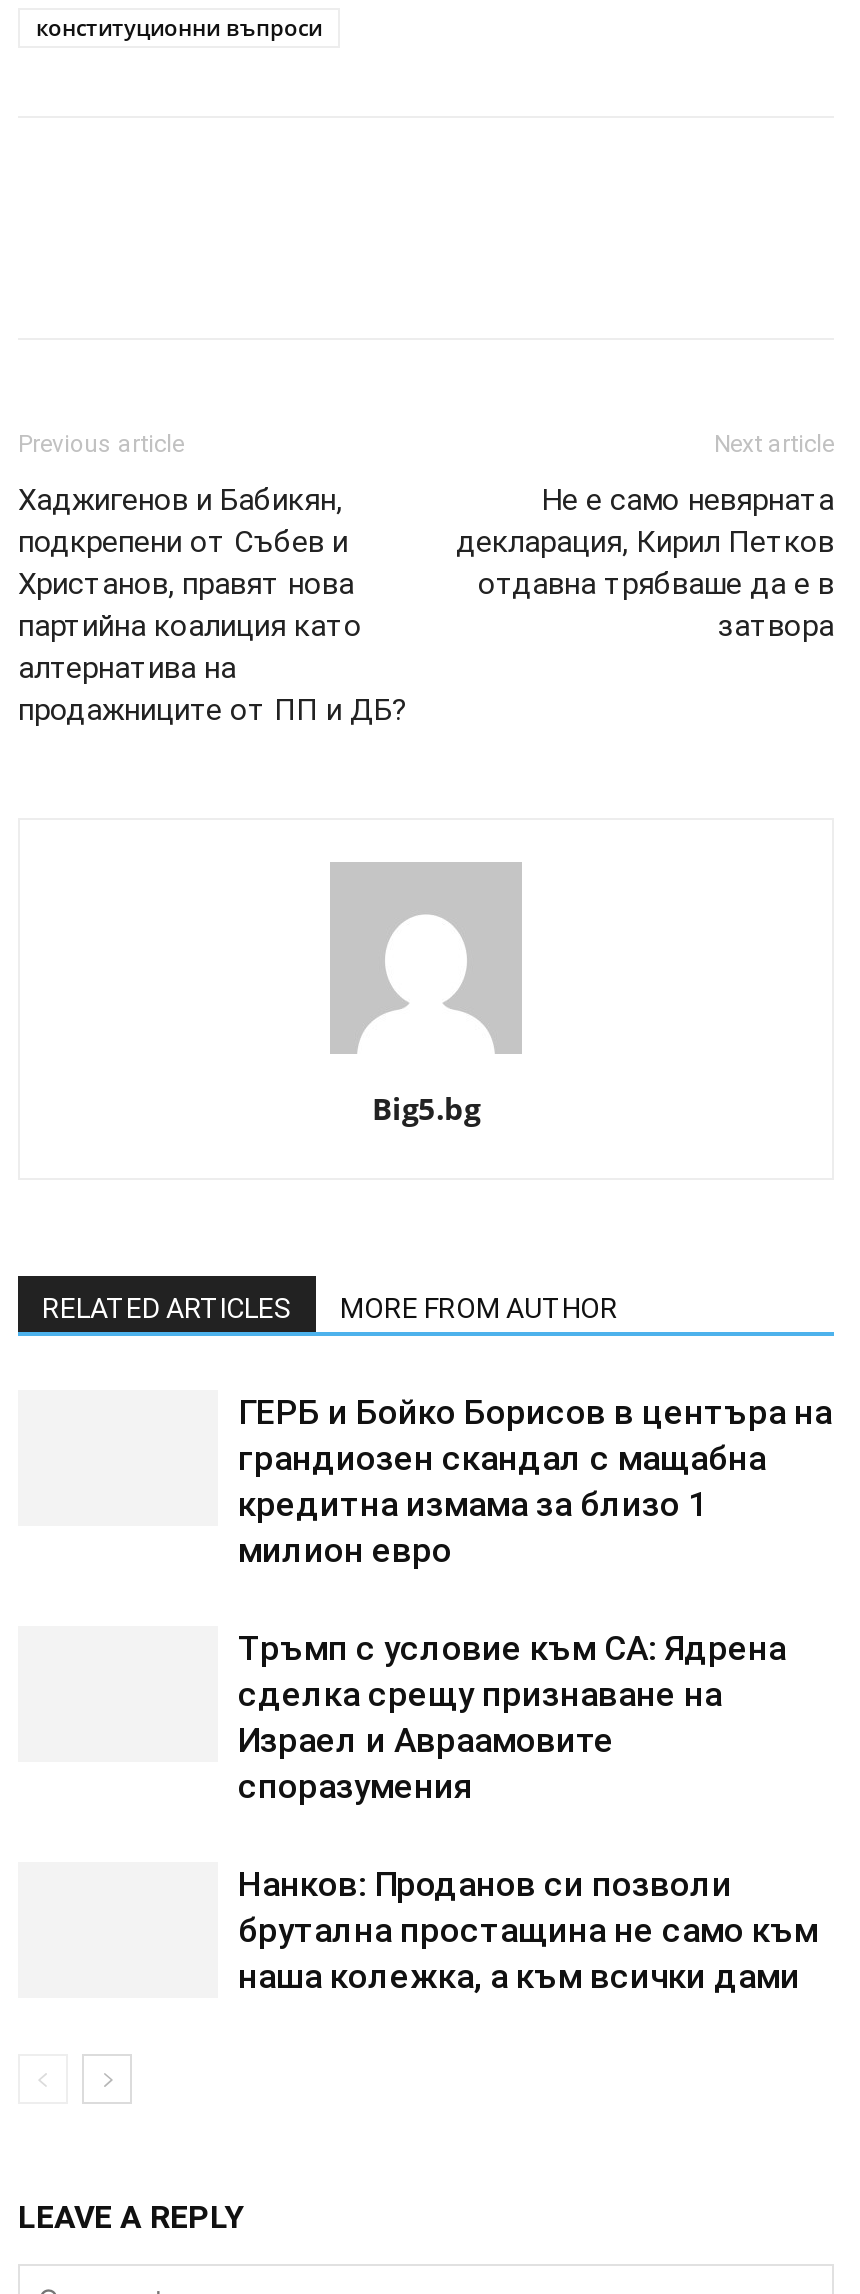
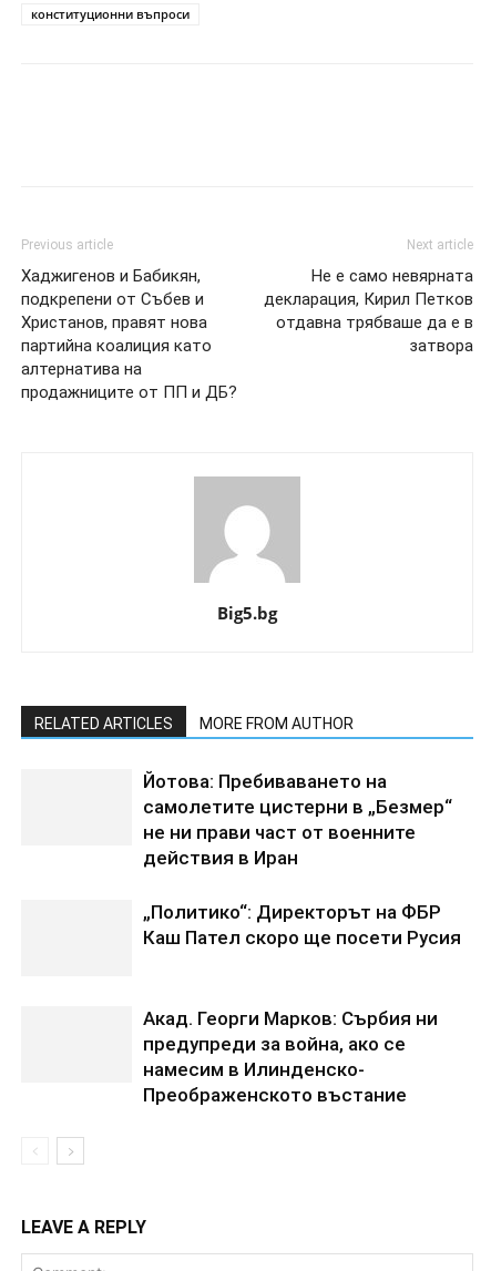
[238,1391,832,1569] ГЕРБ и Бойко Борисов в центъра на | грандиозен скандал с мащабна | кредитна измама за близо 1 | милион евро -> [143,770,452,869] Йотова: Пребиваването на | самолетите цистерни в „Безмер“ | не ни прави част от военните | действия в Иран
[238,1627,786,1805] Тръмп с условие към СА: Ядрена | сделка срещу признаване на | Израел и Авраамовите | споразумения -> [143,901,461,949] „Политико“: Директорът на ФБР | Каш Пател скоро ще посети Русия
[238,1863,818,1995] Нанков: Проданов си позволи | брутална простащина не само към | наша колежка, а към всички дами -> [143,1008,438,1106] Акад. Георги Марков: Сърбия ни | предупреди за война, ако се | намесим в Илинденско- | Преображенското въстание

